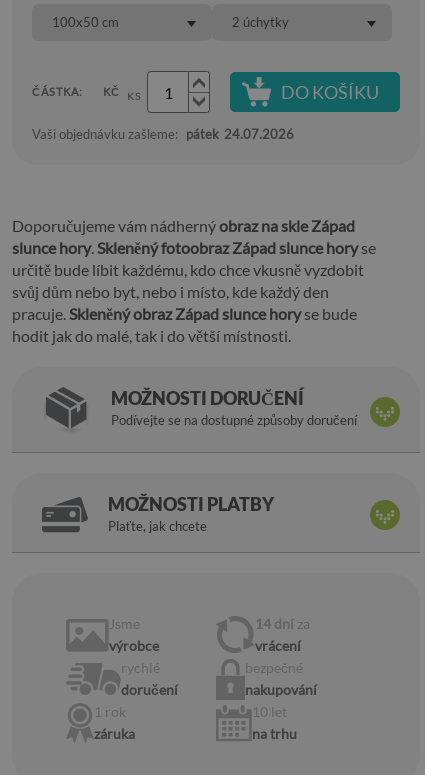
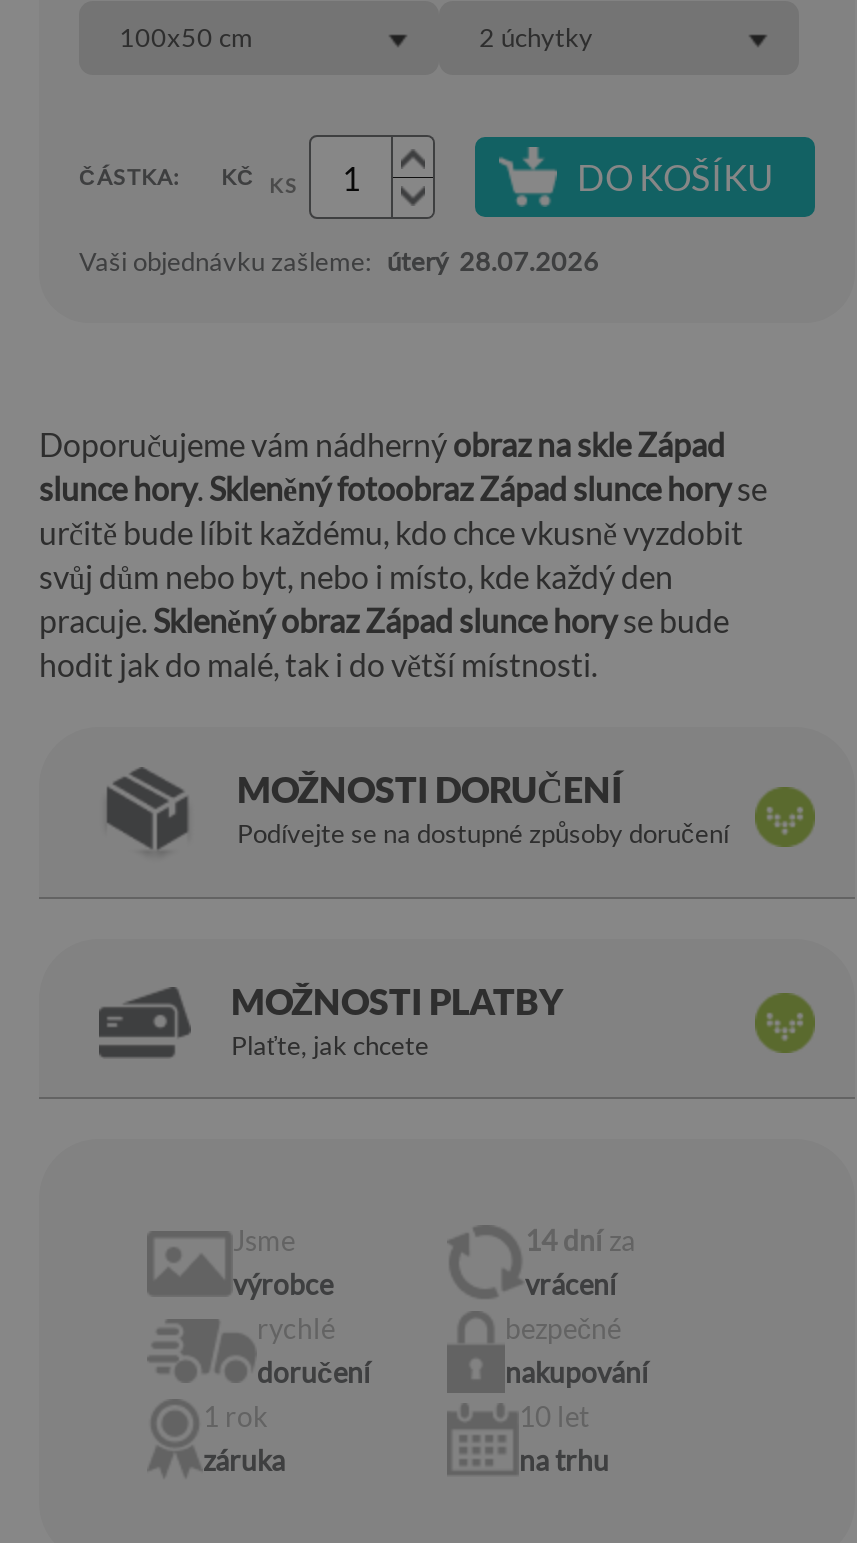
[32,126,294,142] Vaši objednávku zašleme: pátek 24.07.2026 -> [79,245,599,277] Vaši objednávku zašleme: úterý 28.07.2026

